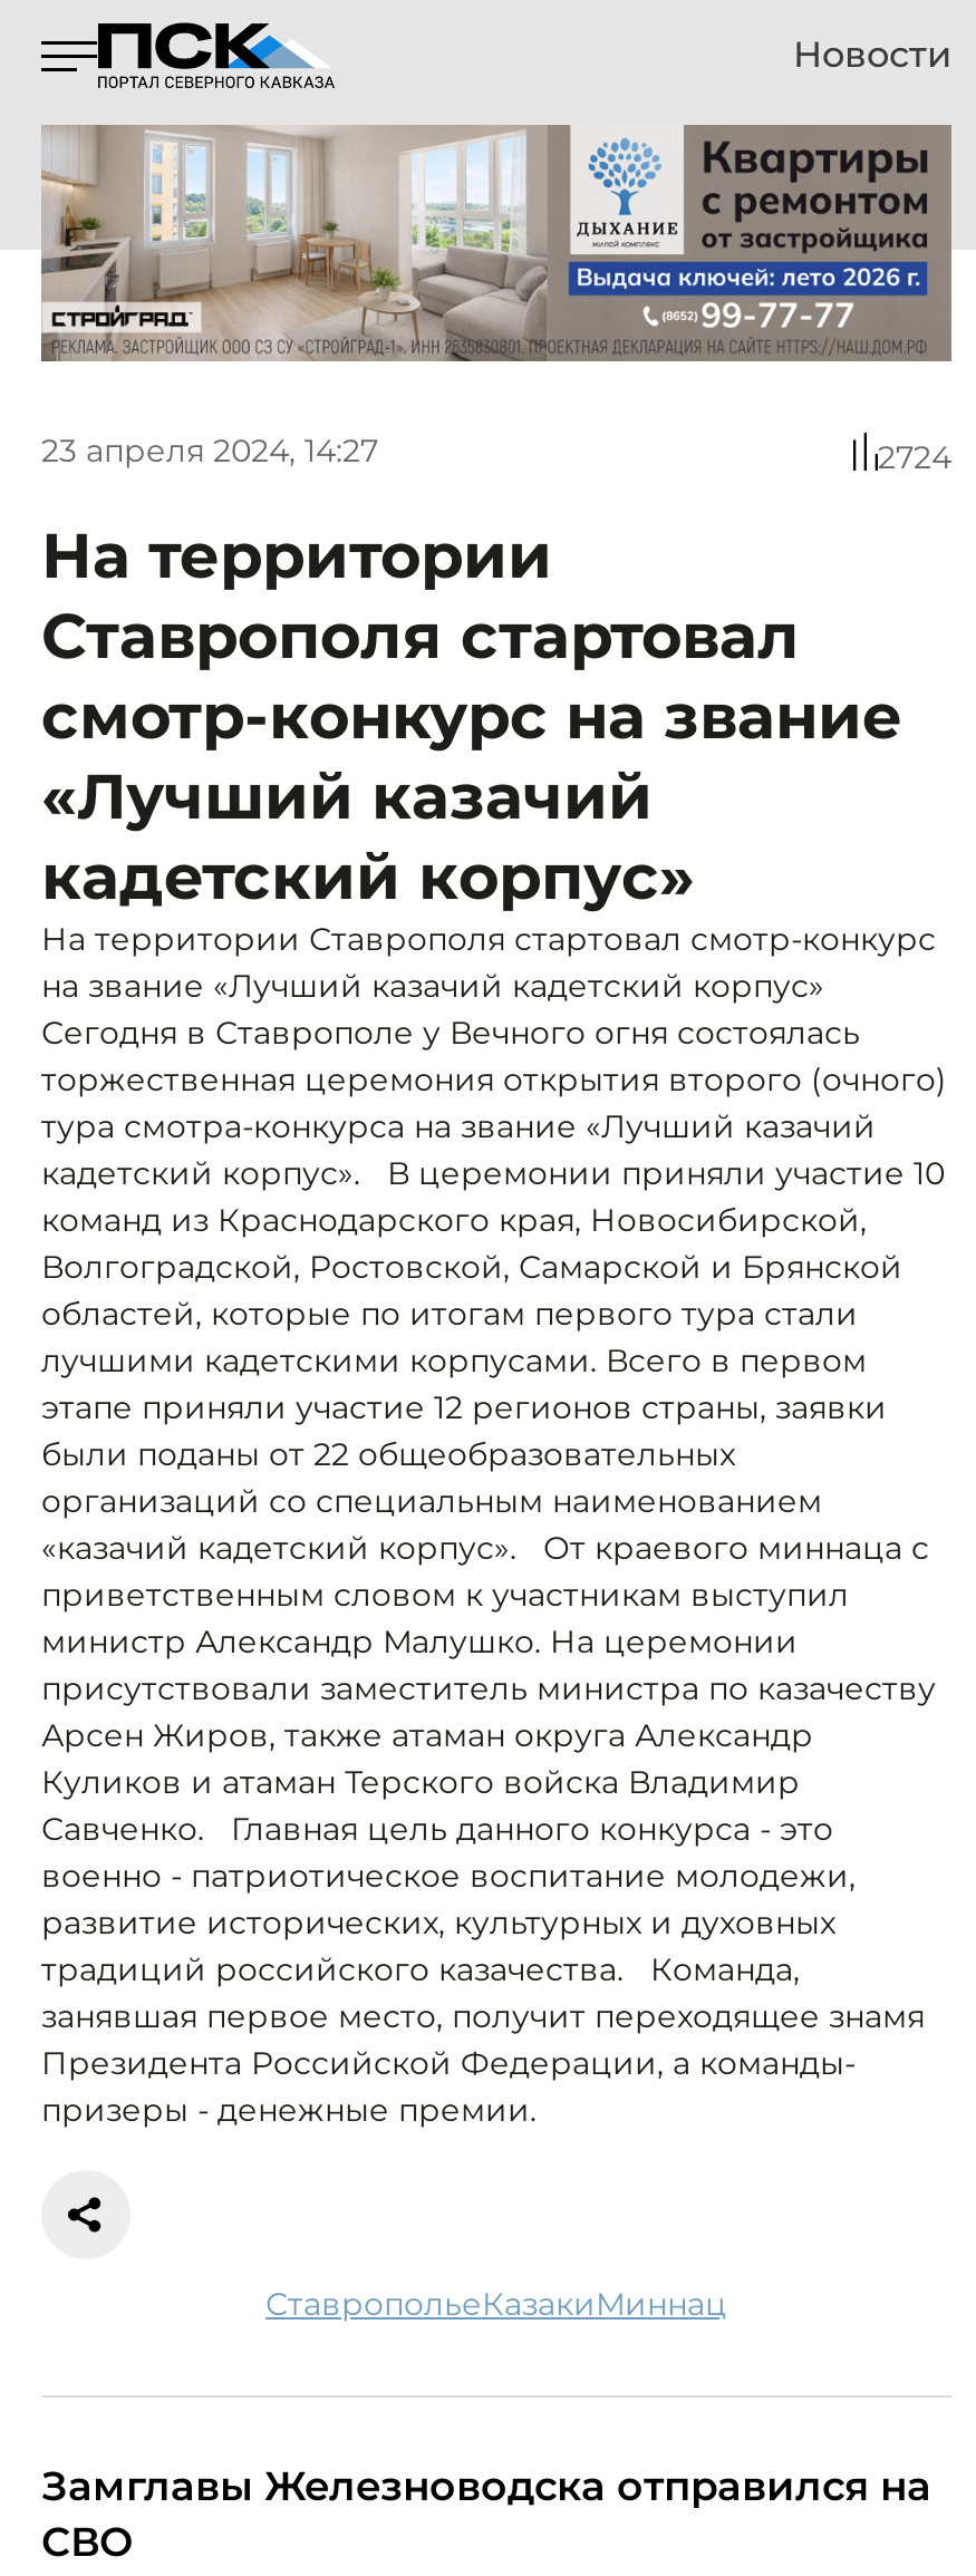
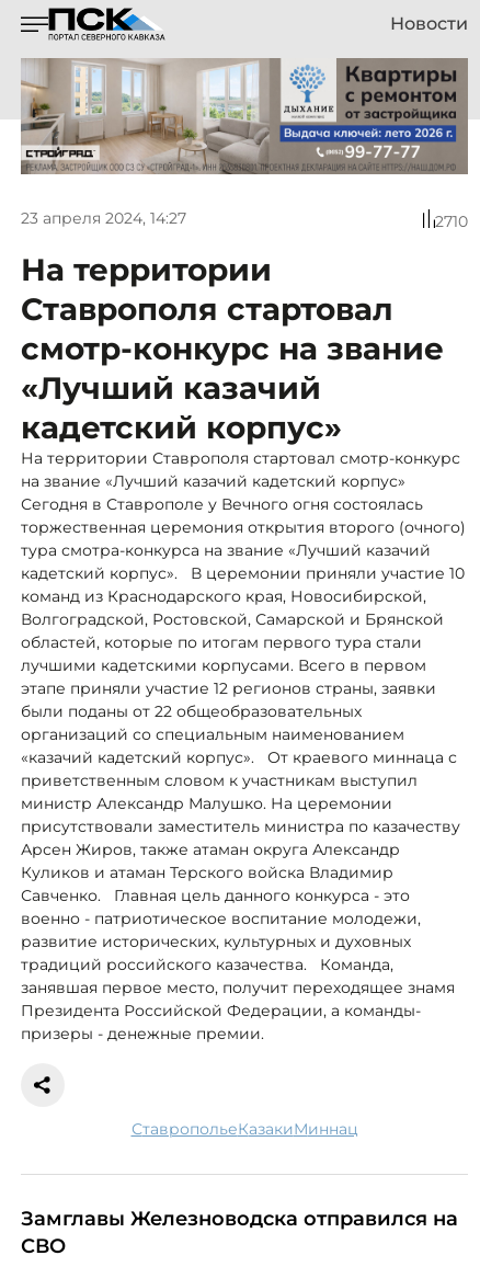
[878,436,951,477] 2724 -> [435,211,468,231] 2710

